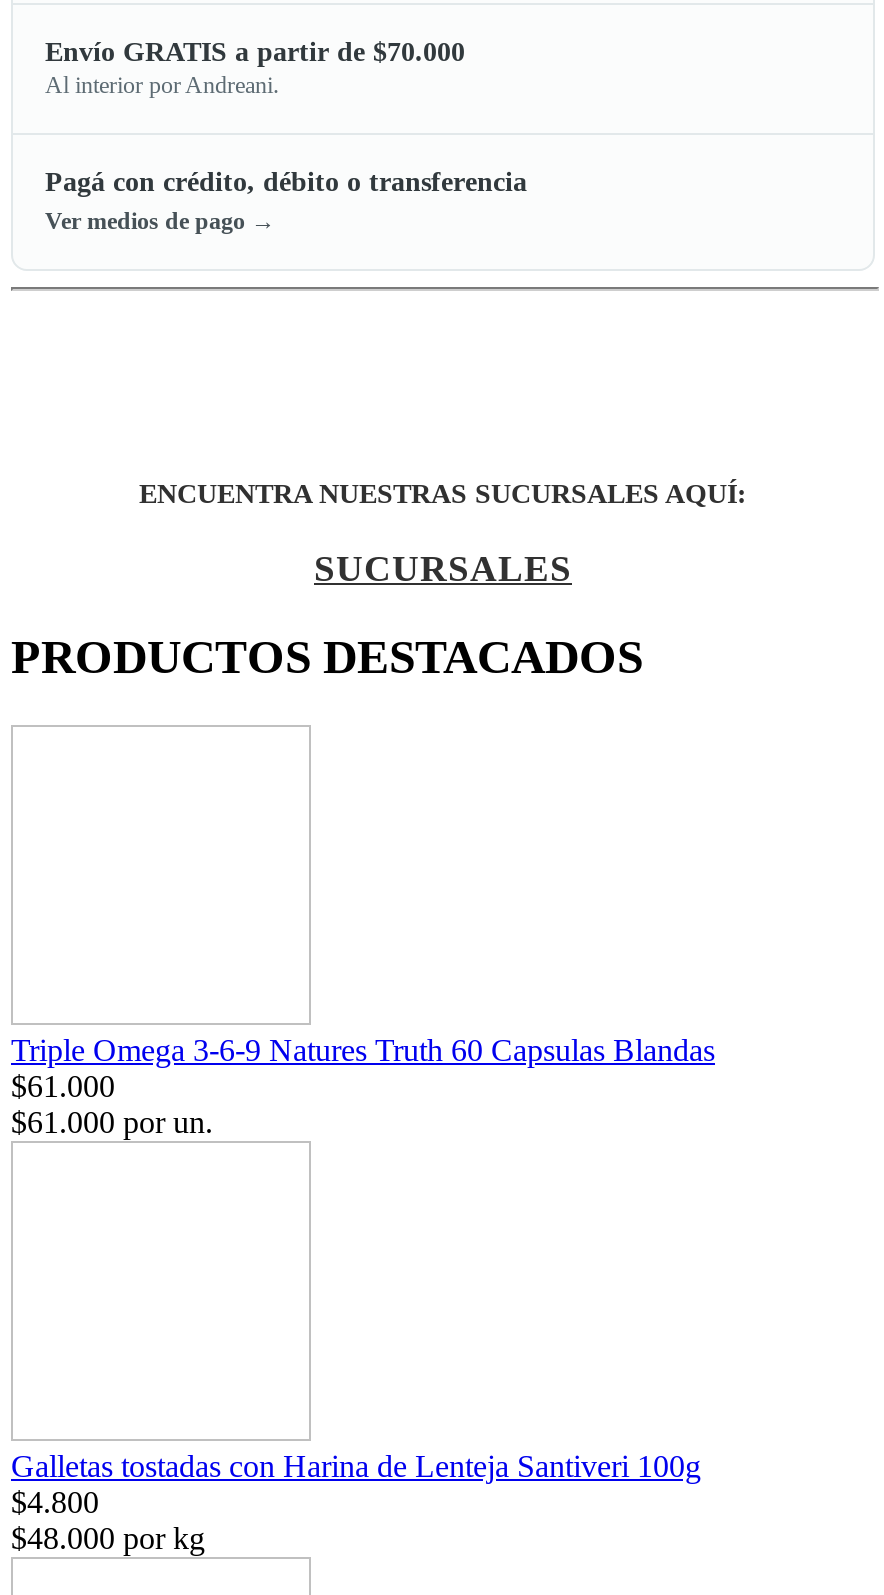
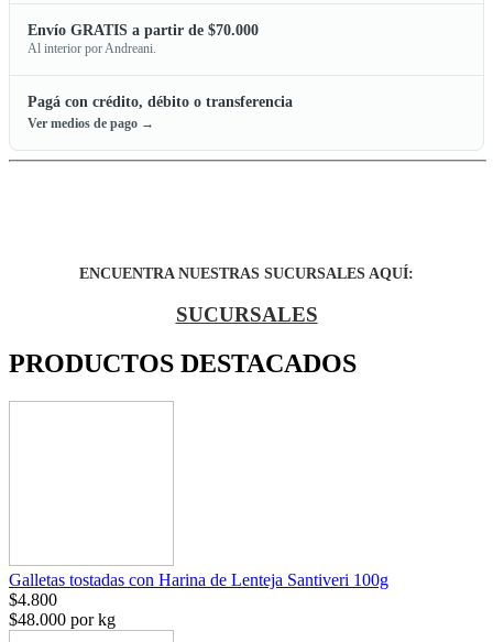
[11,1033,715,1139] Triple Omega 3-6-9 Natures Truth 60 Capsulas Blandas | $61.000 | $61.000 por un. -> none

